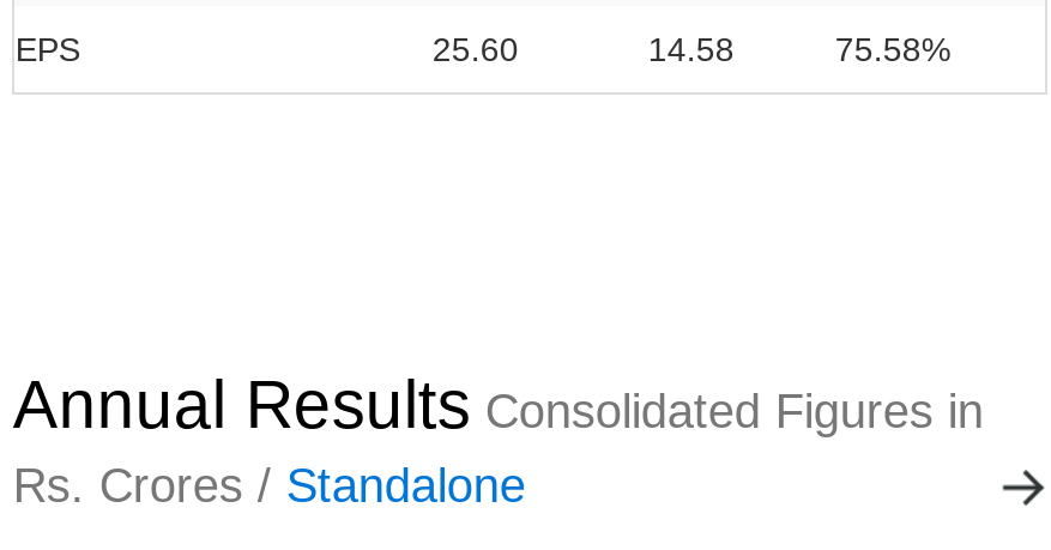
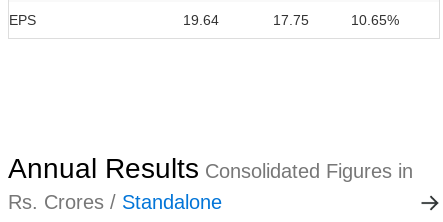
[432,30,519,68] 25.60 -> [183,12,219,28] 19.64
[648,30,734,68] 14.58 -> [273,12,309,28] 17.75
[835,30,950,68] 75.58% -> [351,12,399,28] 10.65%

